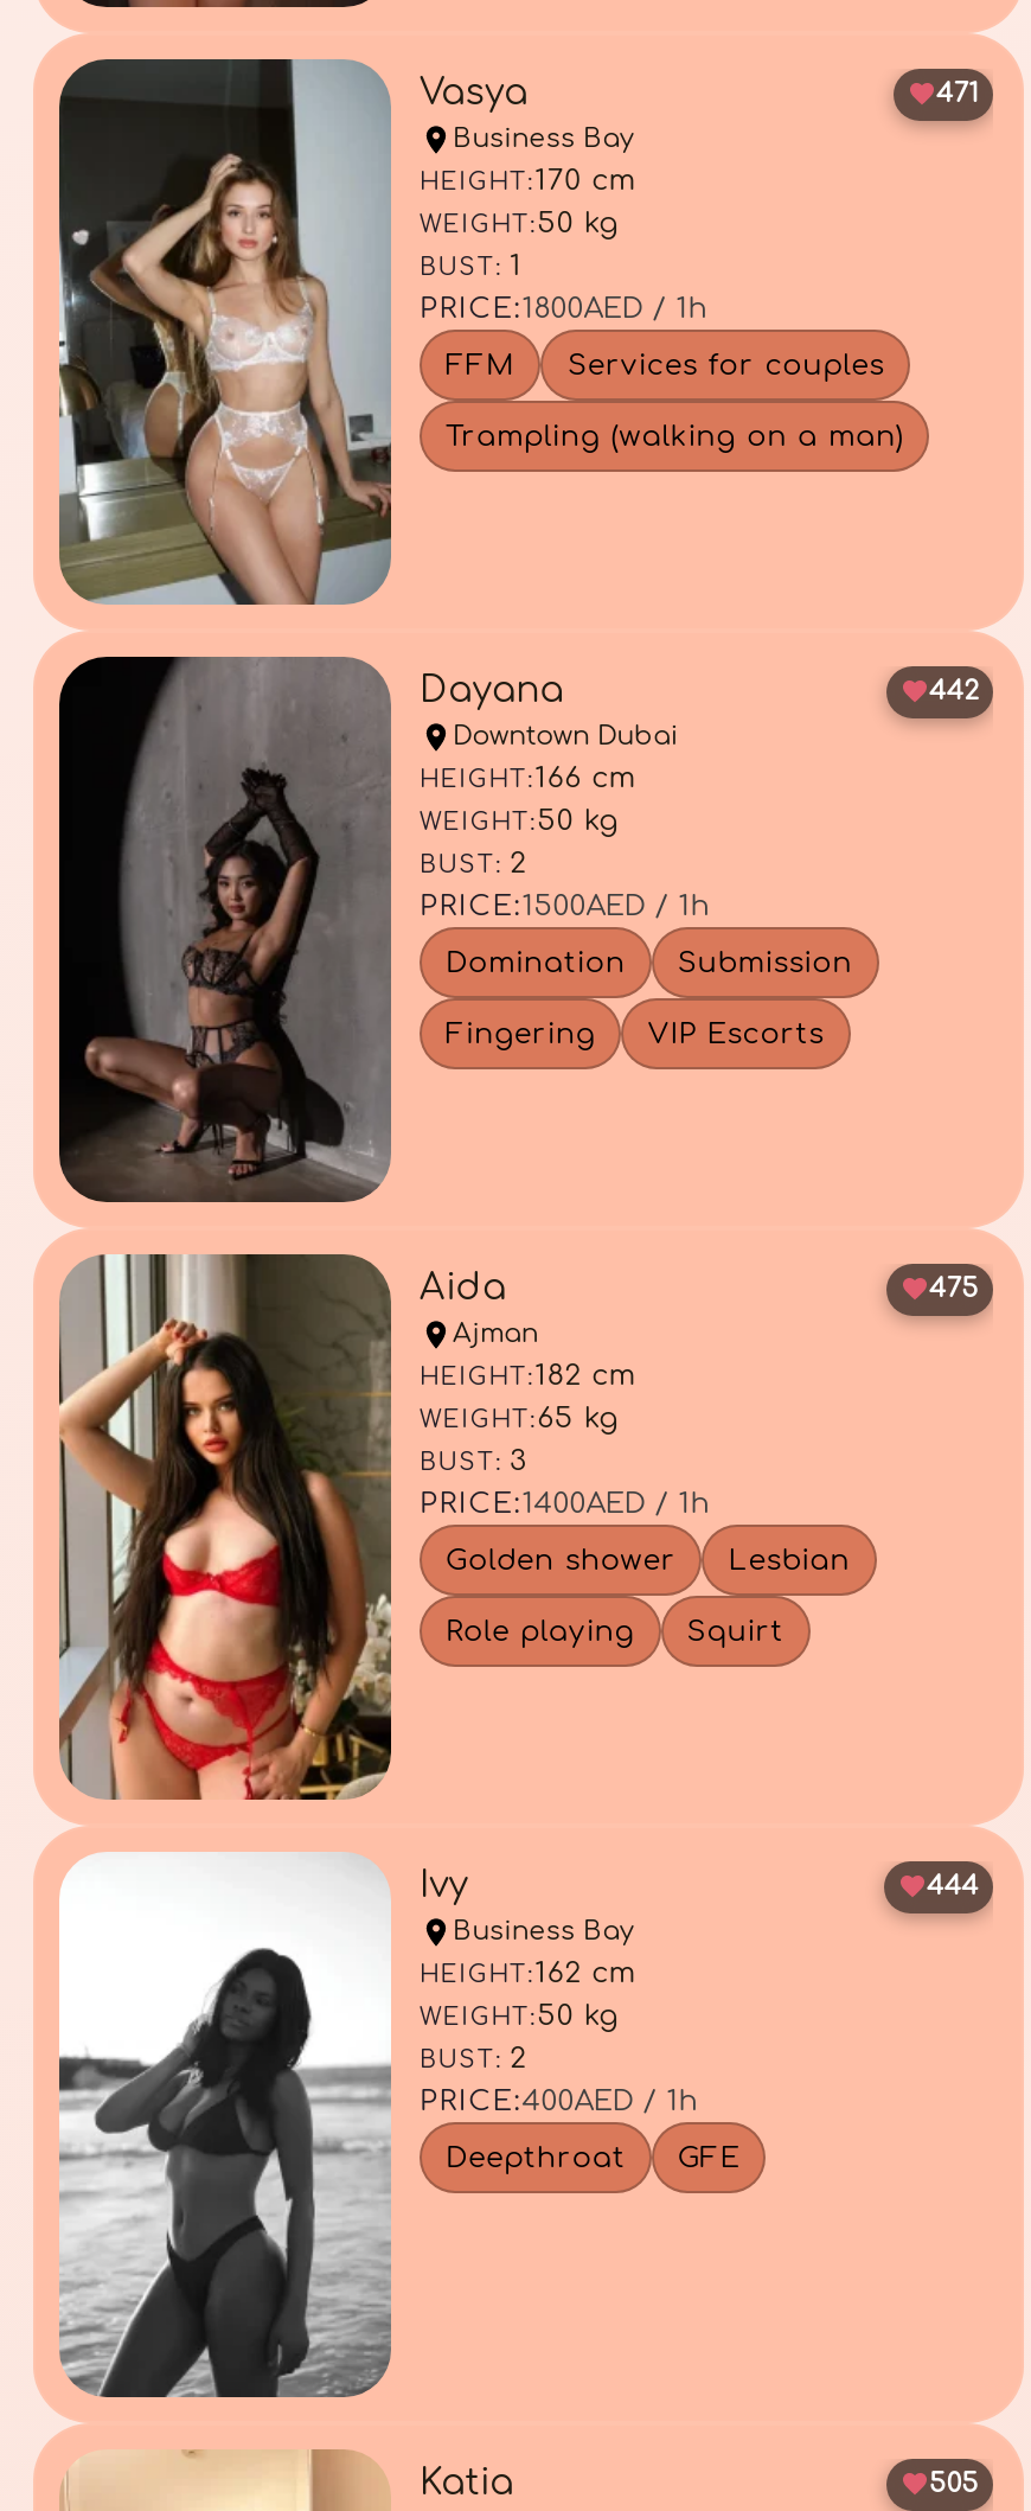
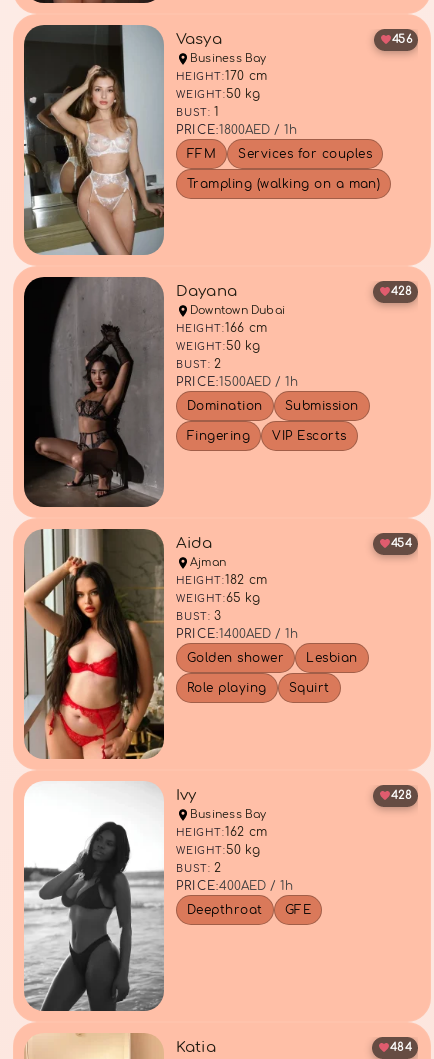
[936,78,979,109] 471 -> [392,33,412,46] 456
[929,675,979,706] 442 -> [391,285,412,298] 428
[929,1273,979,1304] 475 -> [391,537,412,550] 454
[927,1870,979,1901] 444 -> [391,789,412,802] 428
[929,2468,979,2499] 505 -> [390,1041,412,1054] 484

